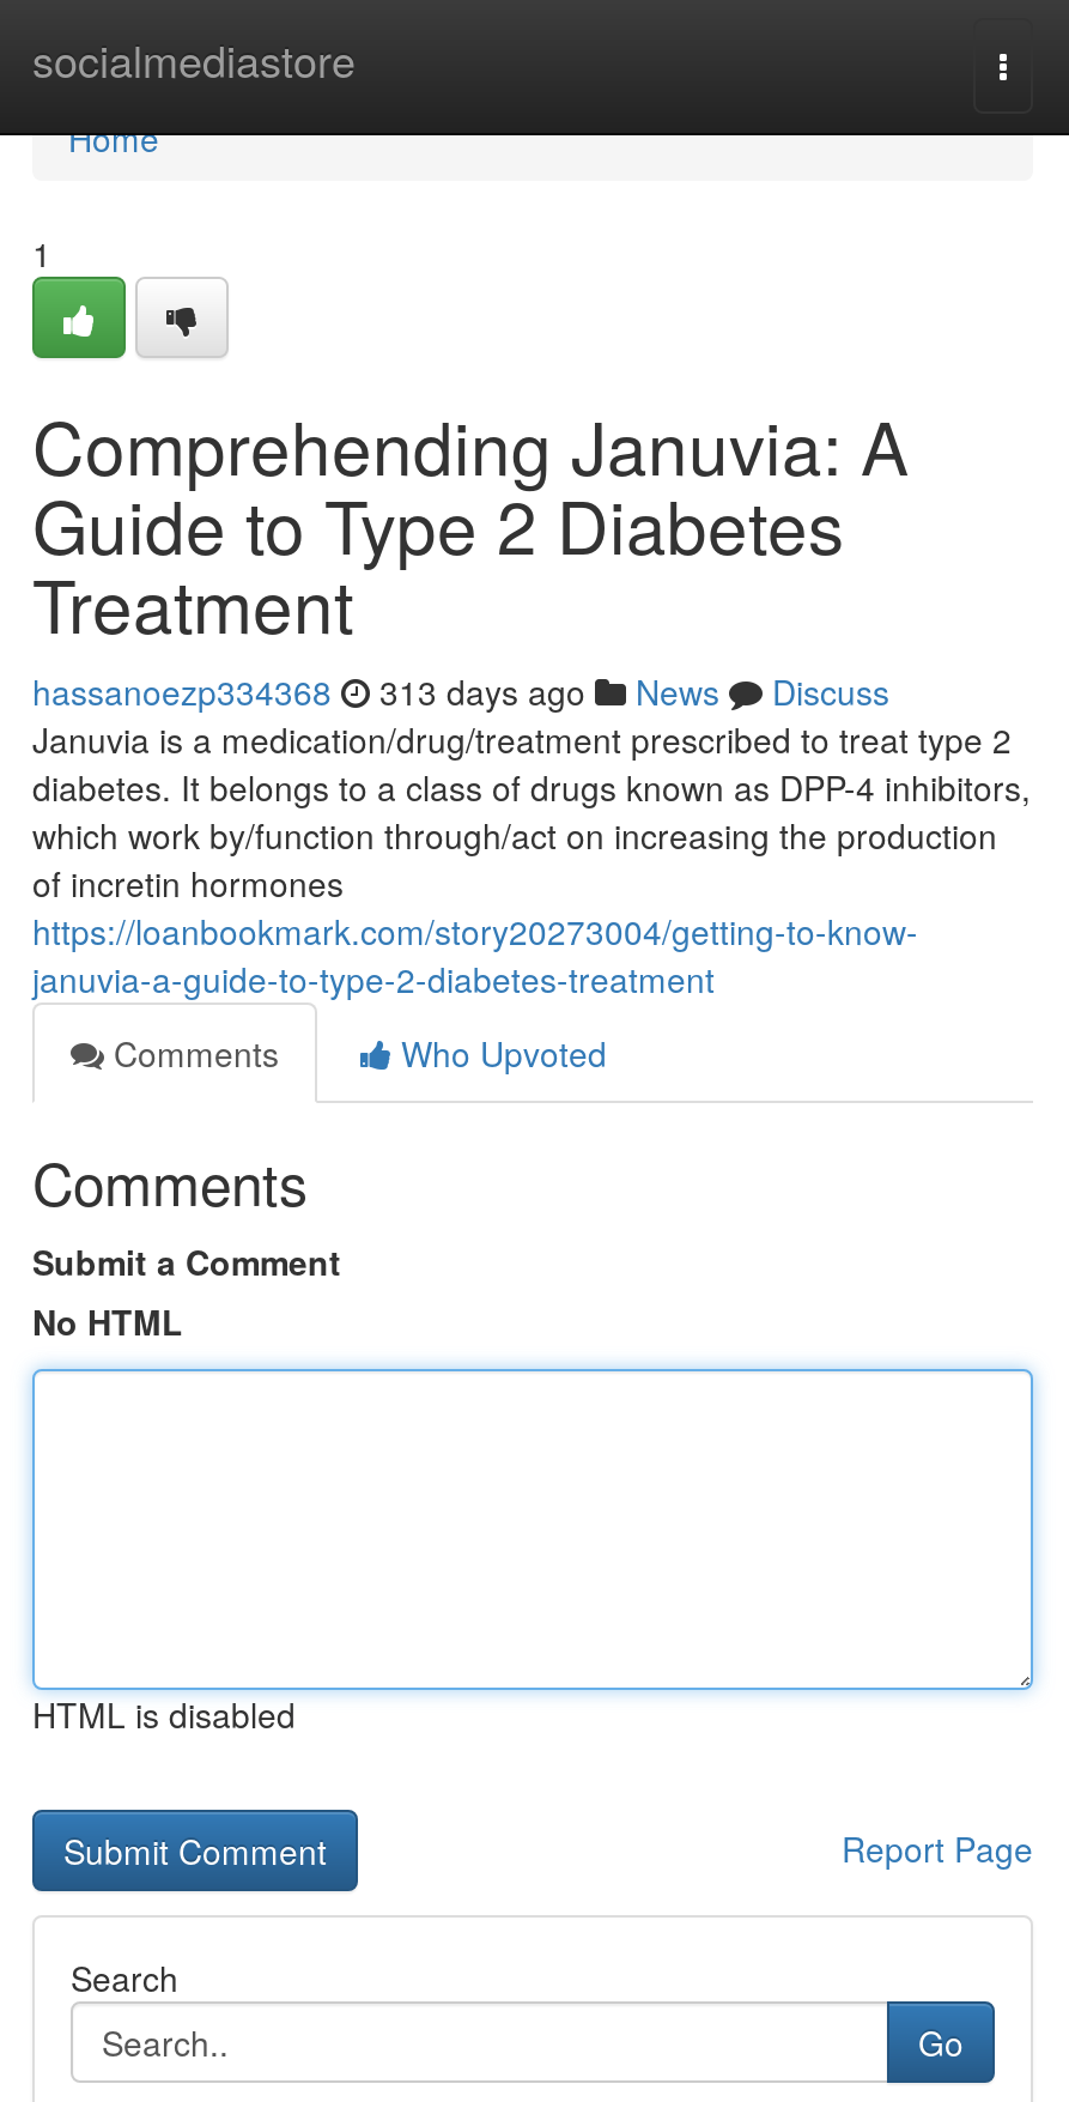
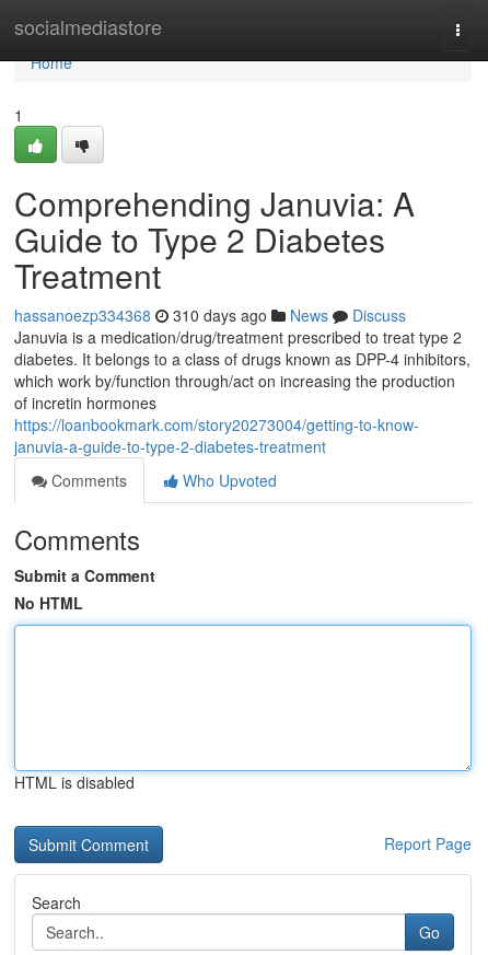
[32,667,889,715] hassanoezp334368 313 days ago News Discuss -> [14,304,406,326] hassanoezp334368 310 days ago News Discuss

